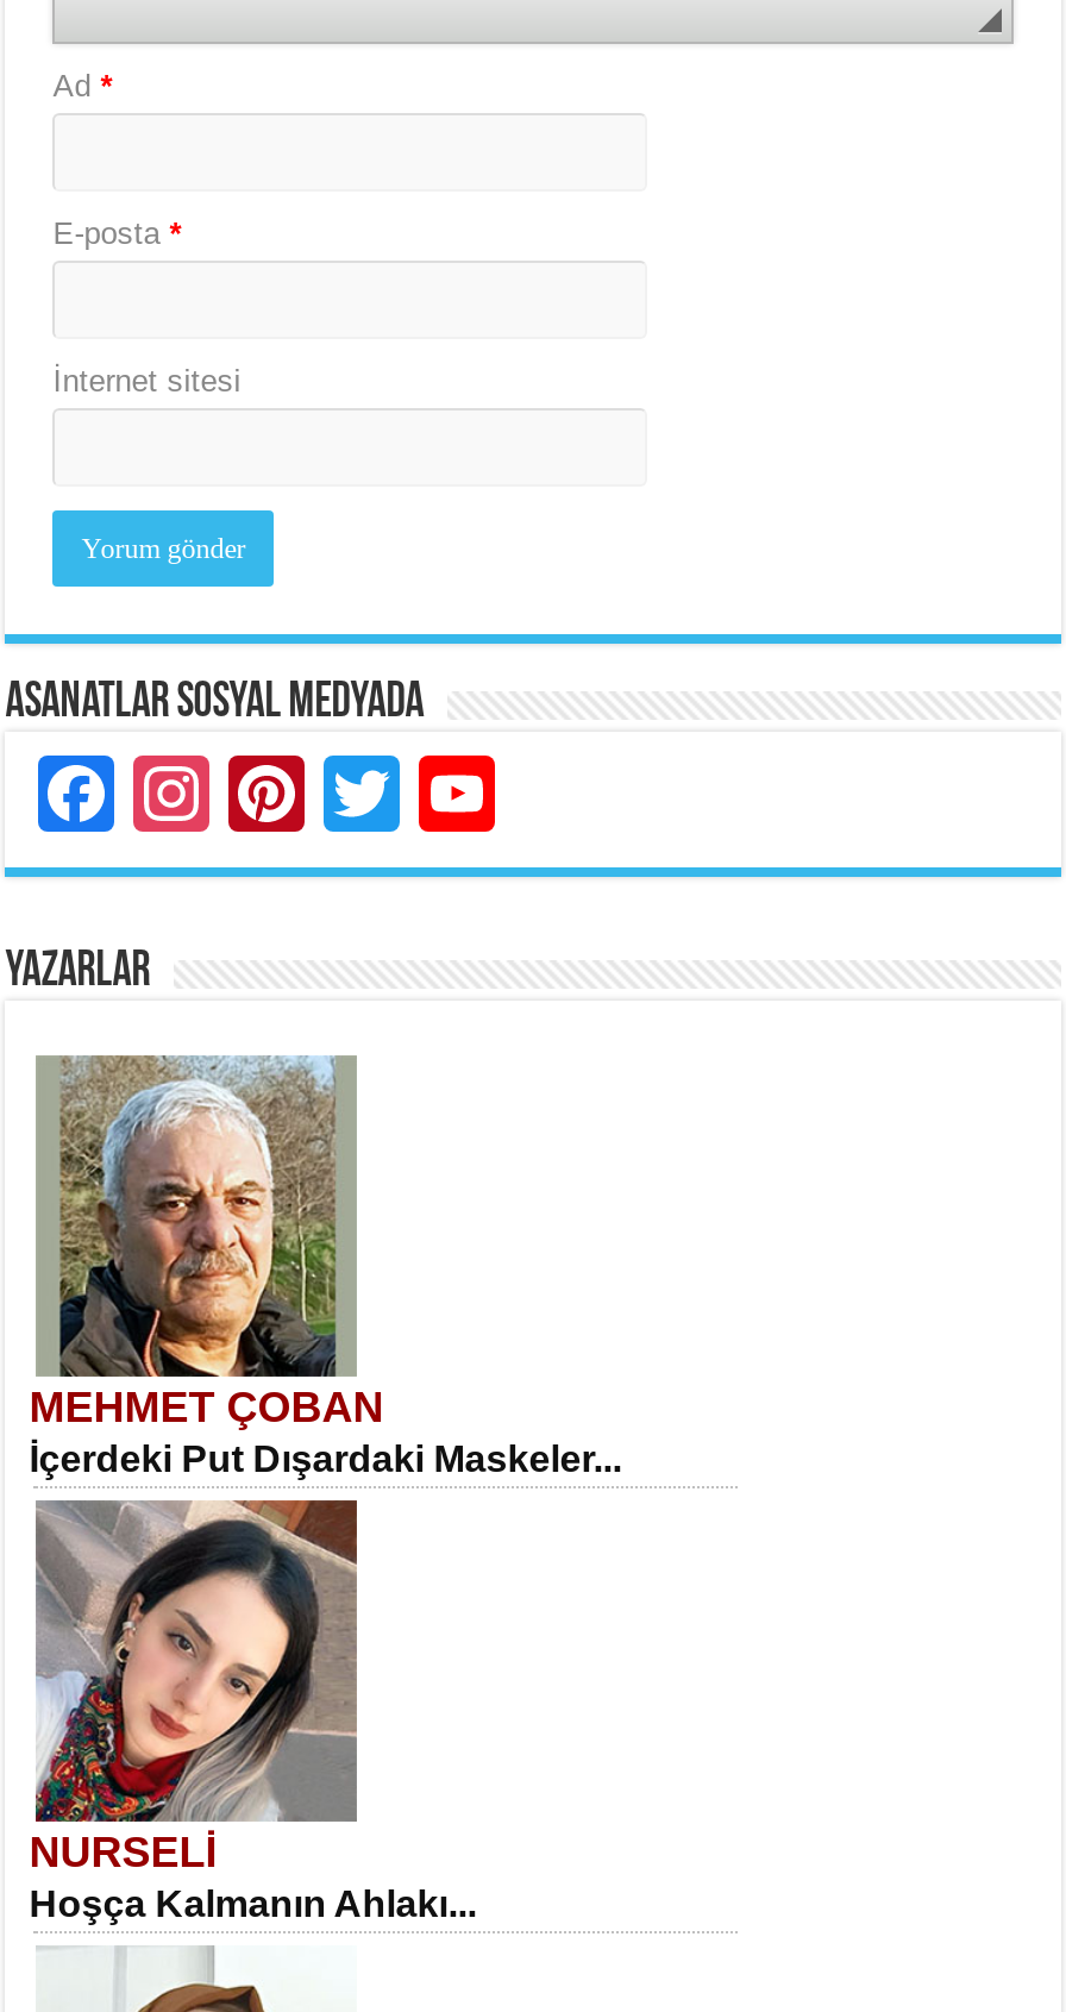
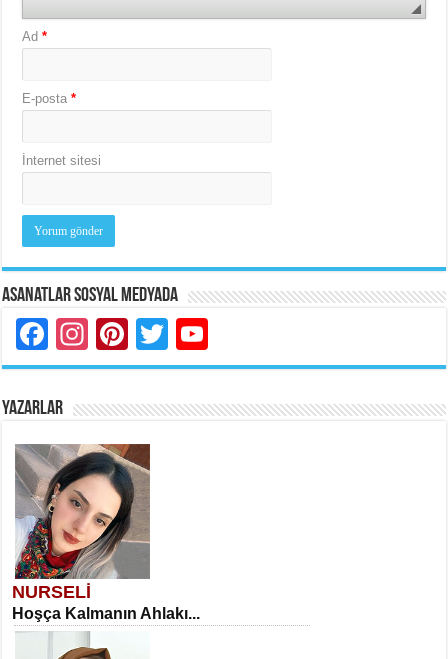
[29,1055,622,1479] [image] | MEHMET ÇOBAN | İçerdeki Put Dışardaki Maskeler... -> none

